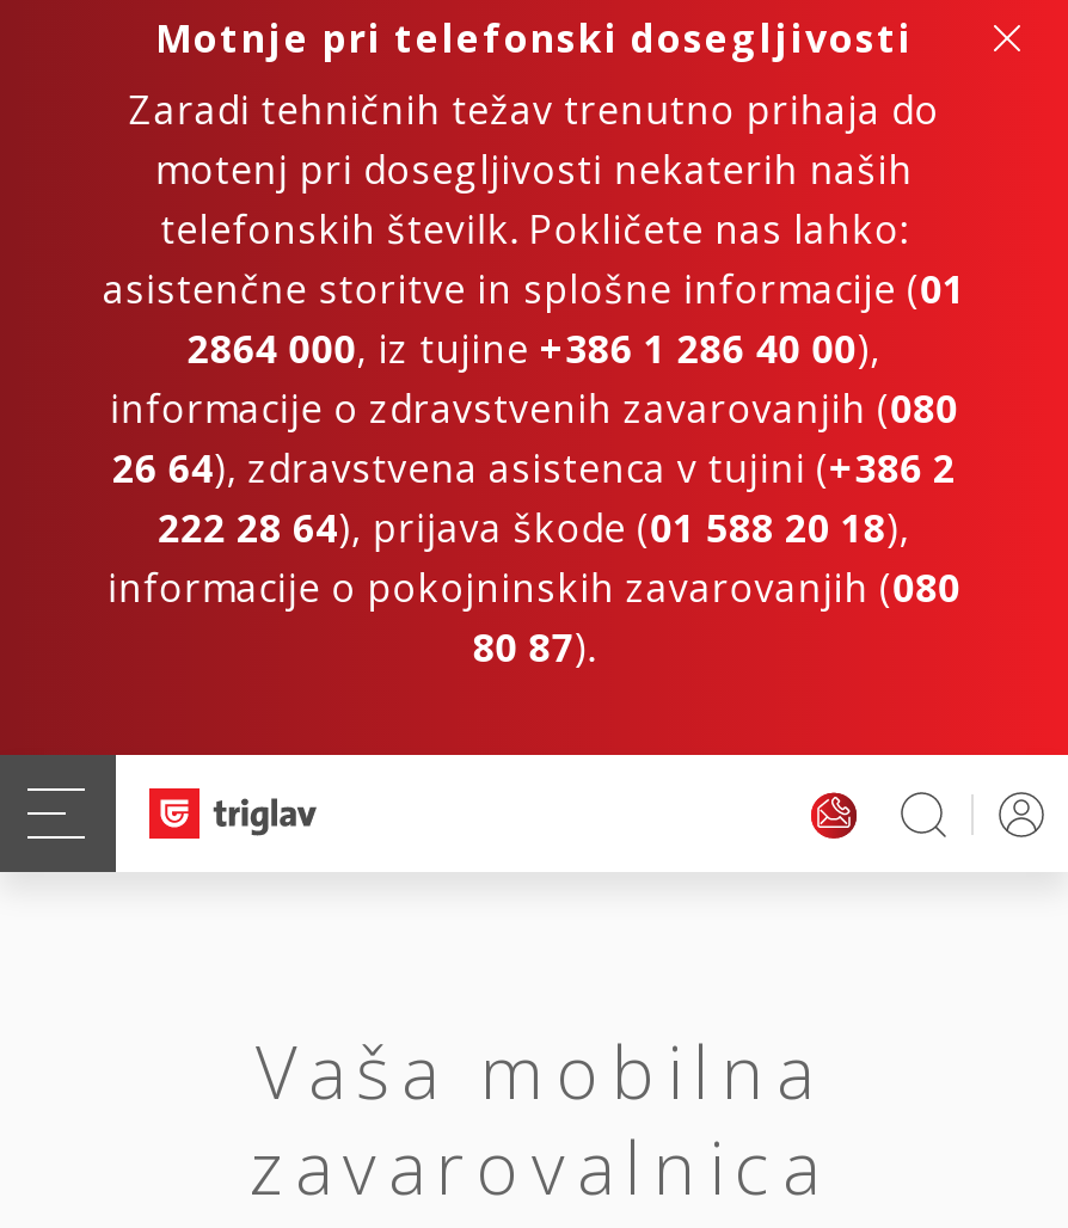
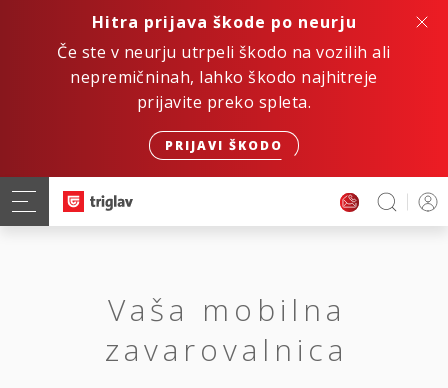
[103,12,965,674] Motnje pri telefonski dosegljivosti | Zaradi tehničnih težav trenutno prihaja do | motenj pri dosegljivosti nekaterih naših | telefonskih številk. Pokličete nas lahko: | asistenčne storitve in splošne informacije (01 | 2864 000, iz tujine +386 1 286 40 00), | informacije o zdravstvenih zavarovanjih (080 | 26 64), zdravstvena asistenca v tujini (+386 2 | 222 28 64), prijava škode (01 588 20 18), | informacije o pokojninskih zavarovanjih (080 | 80 87). -> [57,11,391,154] Hitra prijava škode po neurju | Če ste v neurju utrpeli škodo na vozilih ali | nepremičninah, lahko škodo najhitreje | prijavite preko spleta. | PRIJAVI ŠKODO

